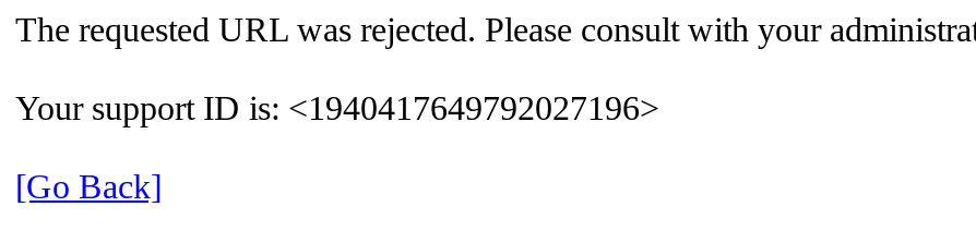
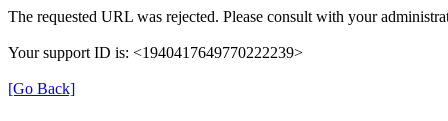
[15,89,659,126] Your support ID is: <1940417649792027196> -> [8,44,303,61] Your support ID is: <1940417649770222239>

